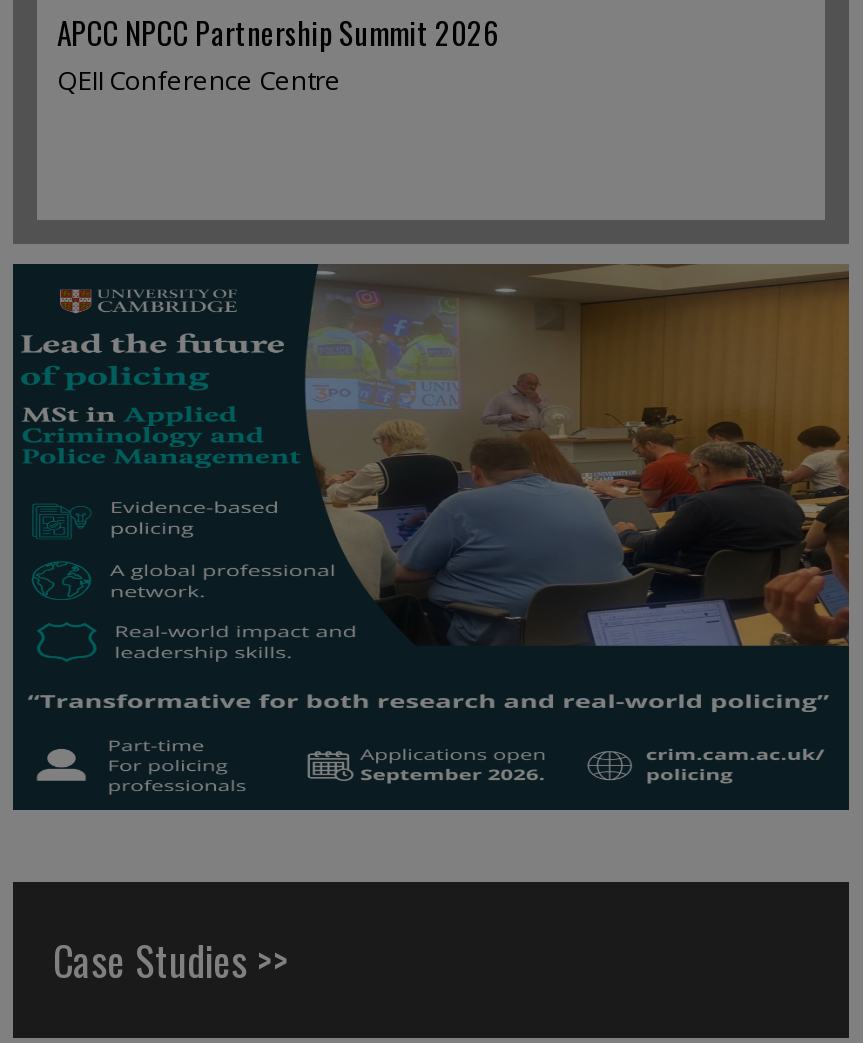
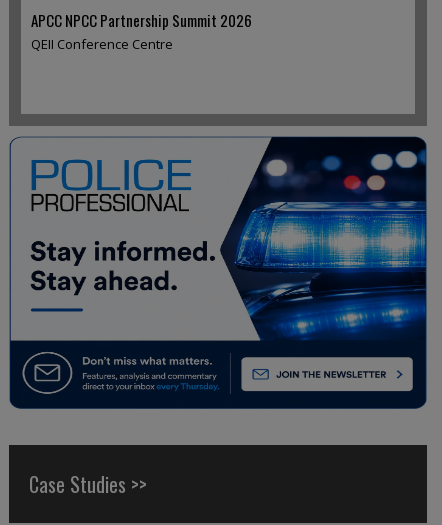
[11,262,851,812] [image] -> [9,136,428,409] [image]

